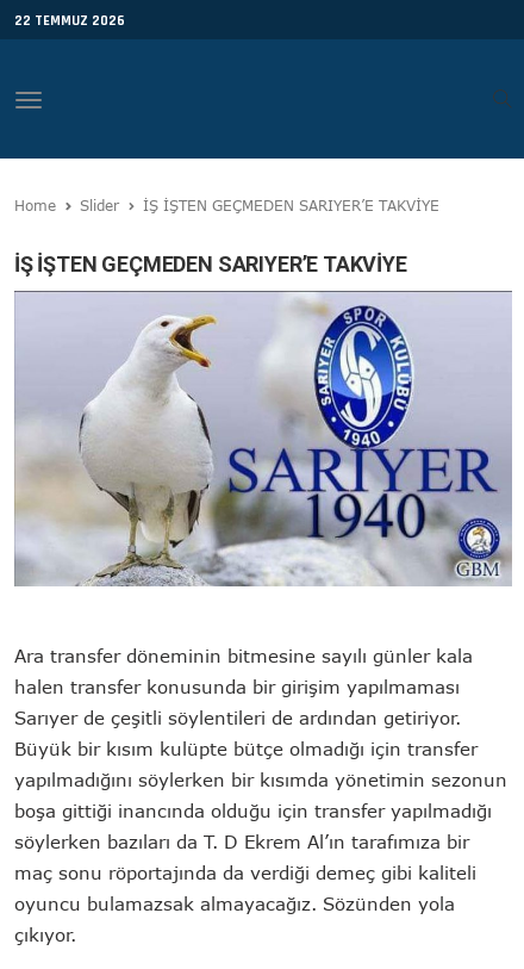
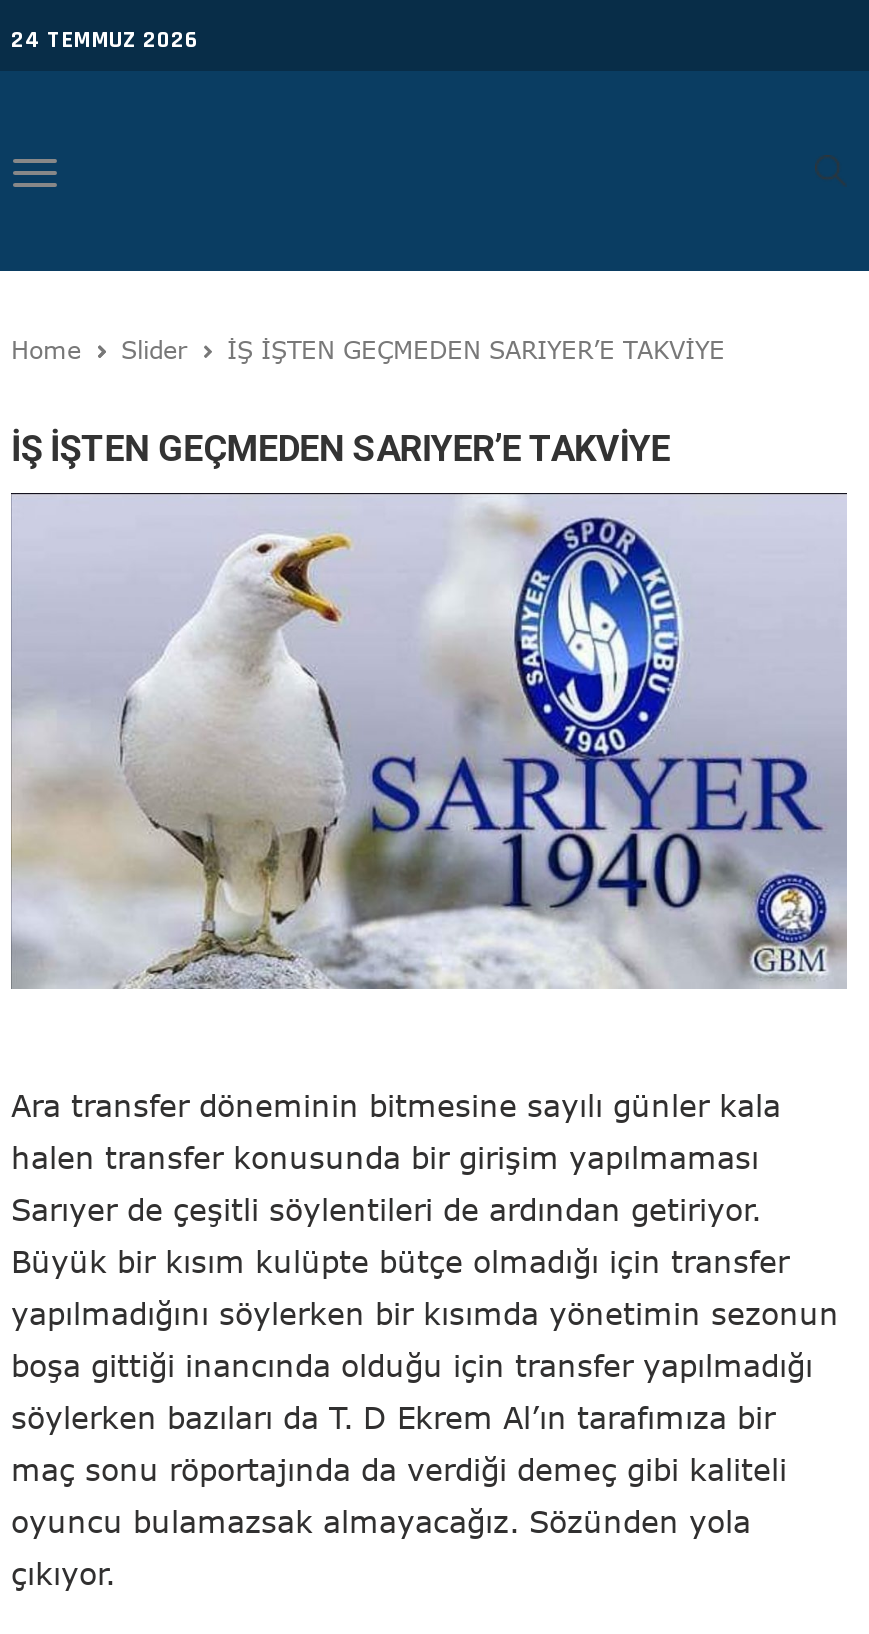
[14,12,125,30] 22 TEMMUZ 2026 -> [11,25,199,55] 24 TEMMUZ 2026

